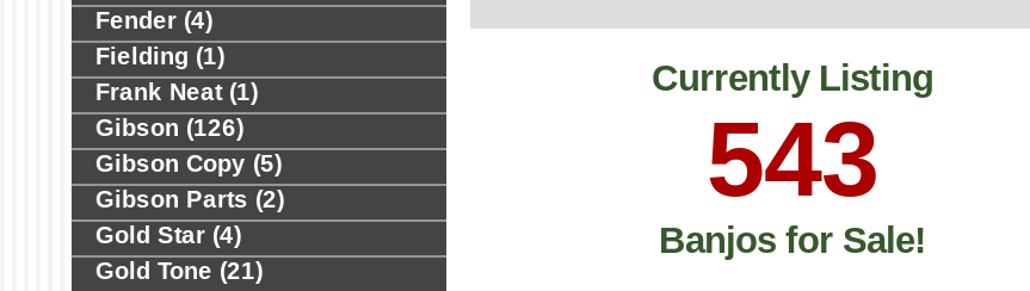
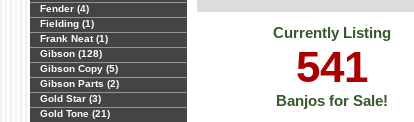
[707,100,878,217] 543 -> [296,42,368,91] 541
[95,114,243,141] Gibson (126) -> [40,48,102,59] Gibson (128)
[95,222,241,248] Gold Star (4) -> [40,93,101,104] Gold Star (3)

